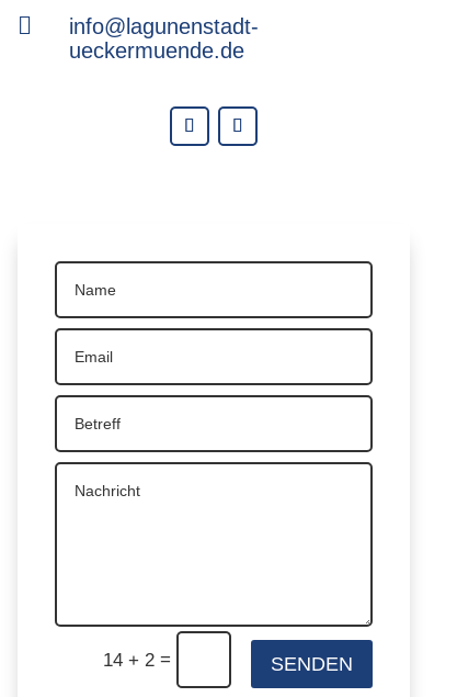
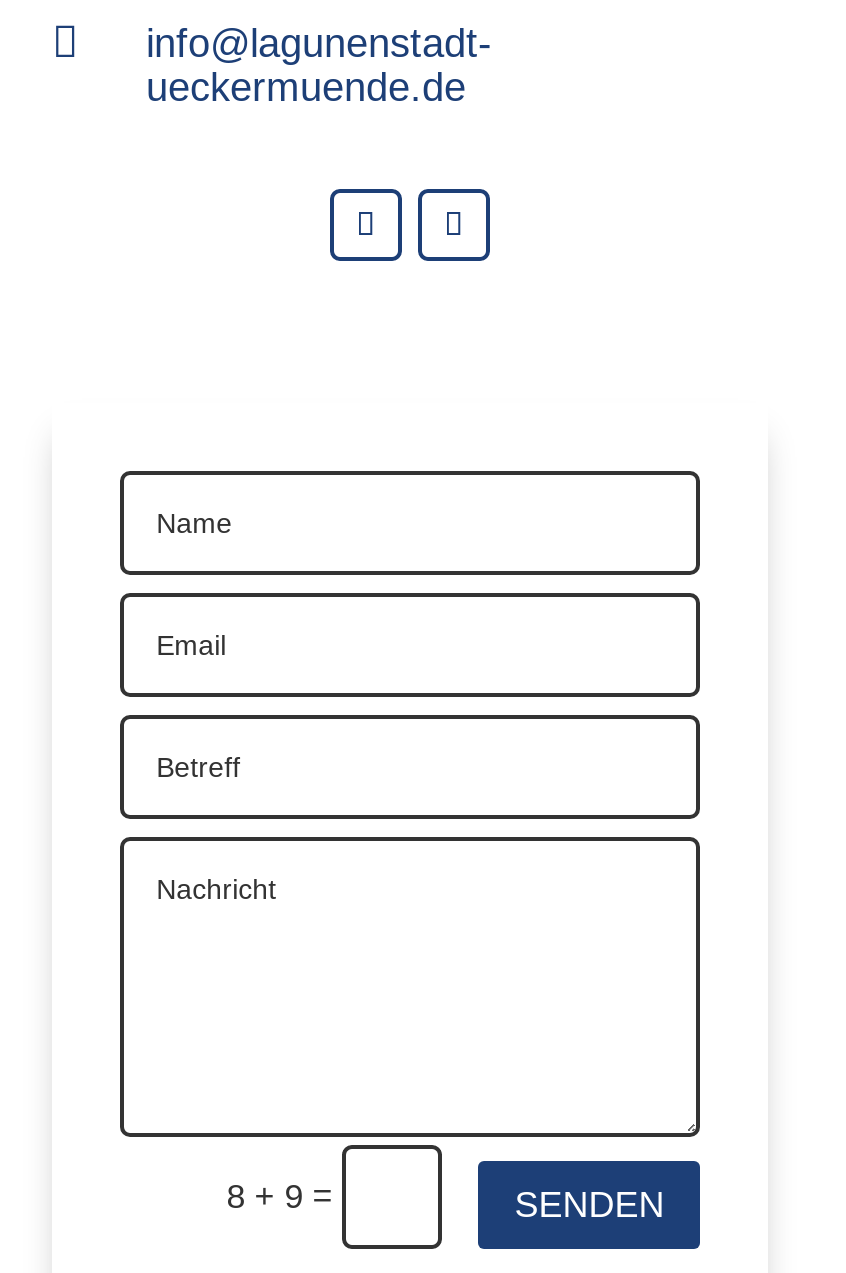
[103,649,177,670] 14 + 2 = -> [226,1177,342,1216] 8 + 9 =

